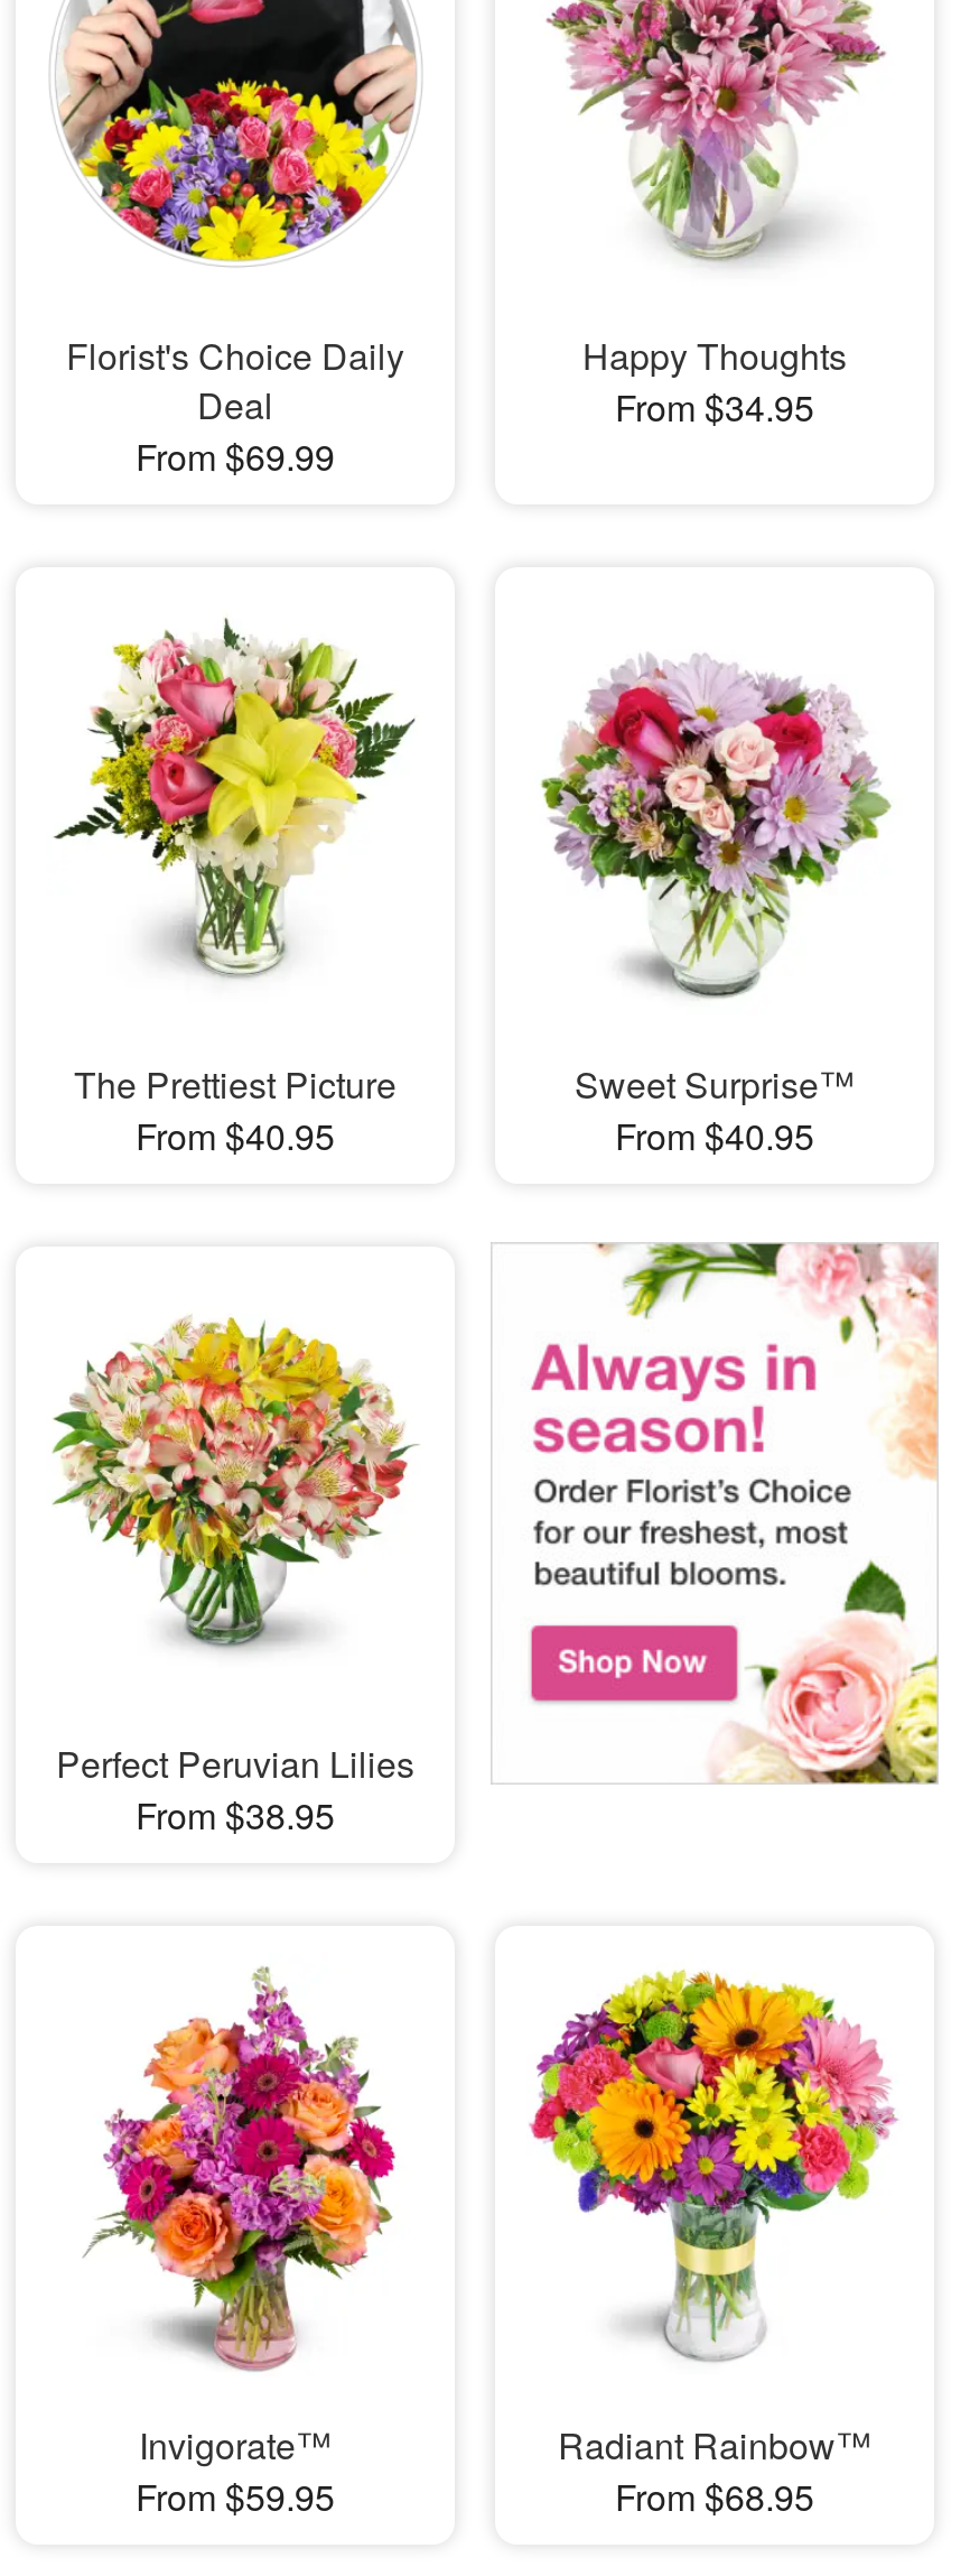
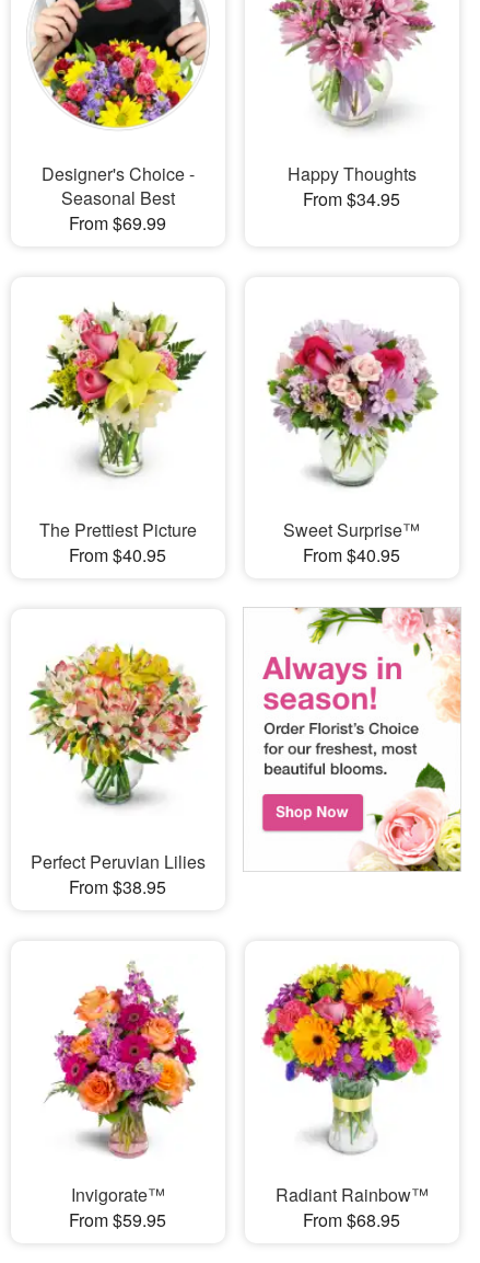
[66,329,404,430] Florist's Choice Daily | Deal -> [42,161,195,210] Designer's Choice - | Seasonal Best

